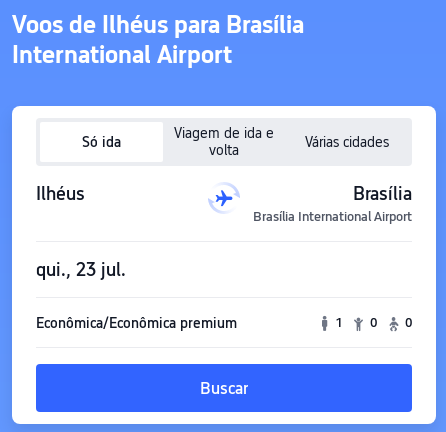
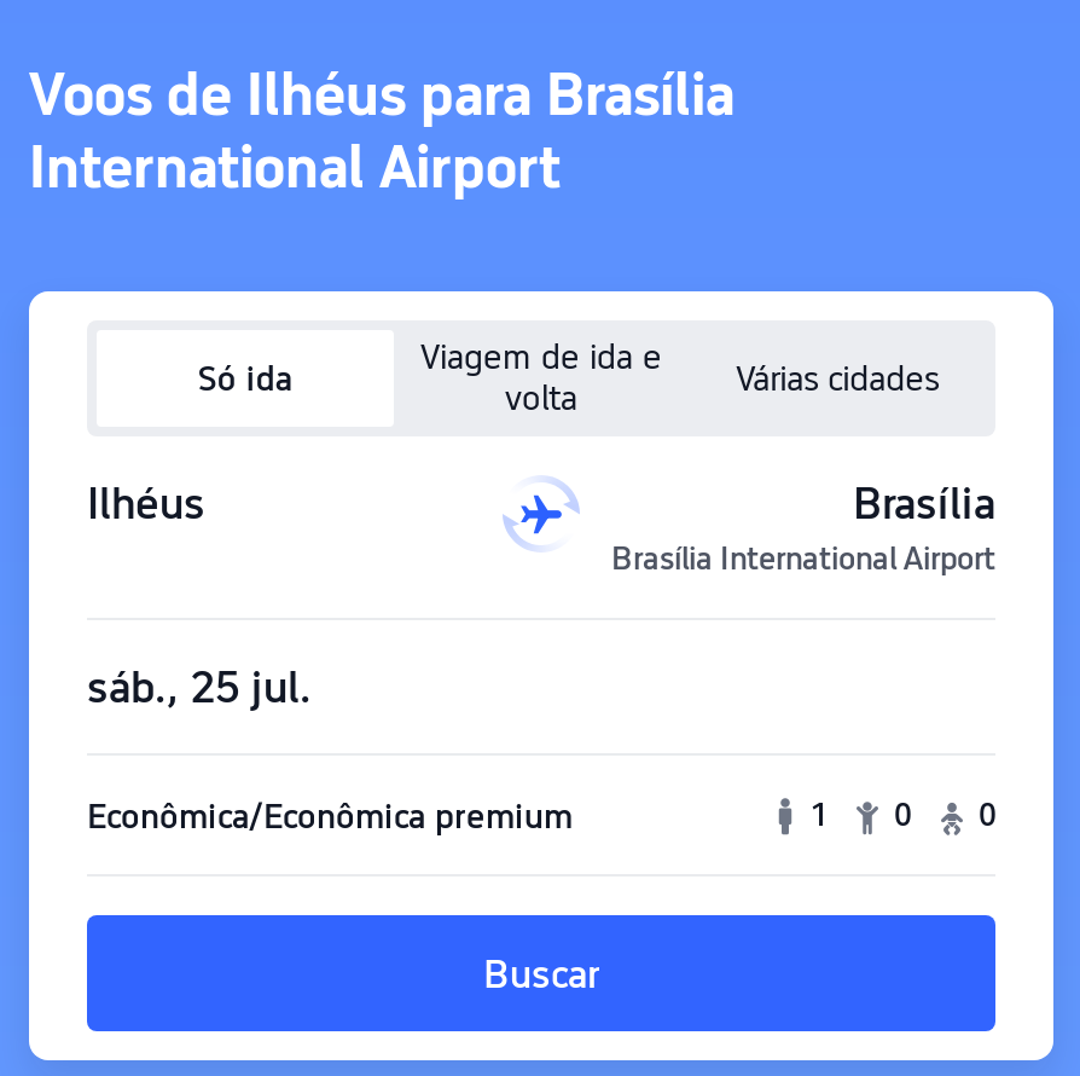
[36,259,126,280] qui., 23 jul. -> [87,661,312,712] sáb., 25 jul.

